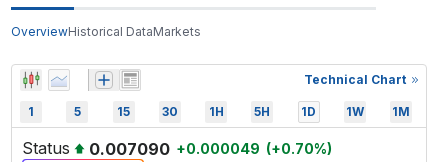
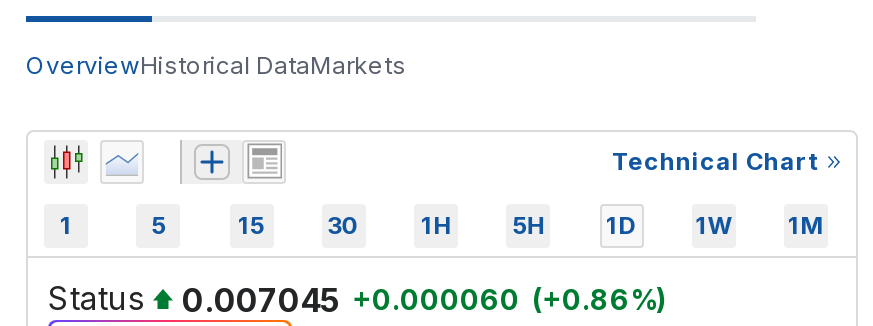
[22,138,332,159] Status 0.007090 +0.000049 (+0.70%) -> [48,278,666,320] Status 0.007045 +0.000060 (+0.86%)

